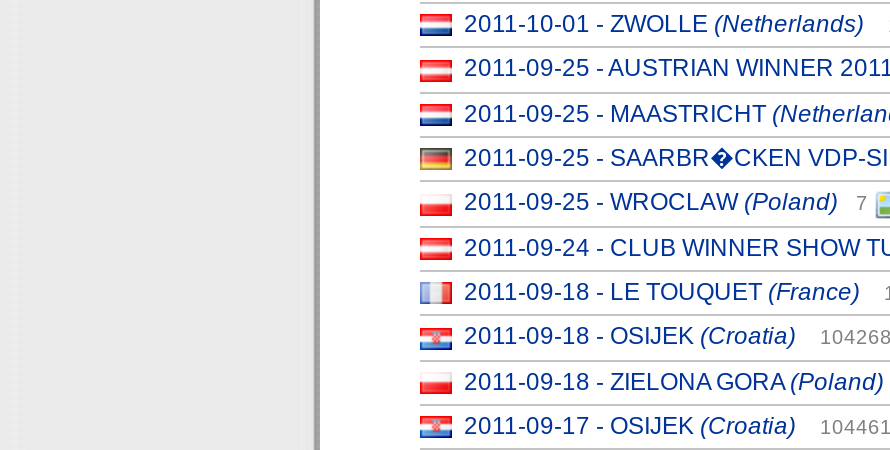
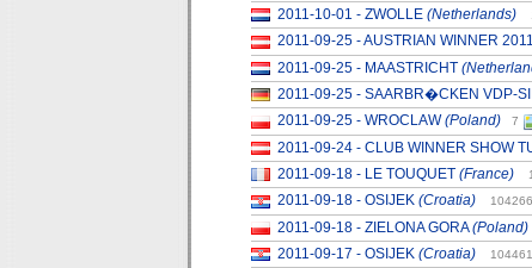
[464,323,890,351] 2011-09-18 - OSIJEK (Croatia) 104268 -> [277,192,532,209] 2011-09-18 - OSIJEK (Croatia) 104266

